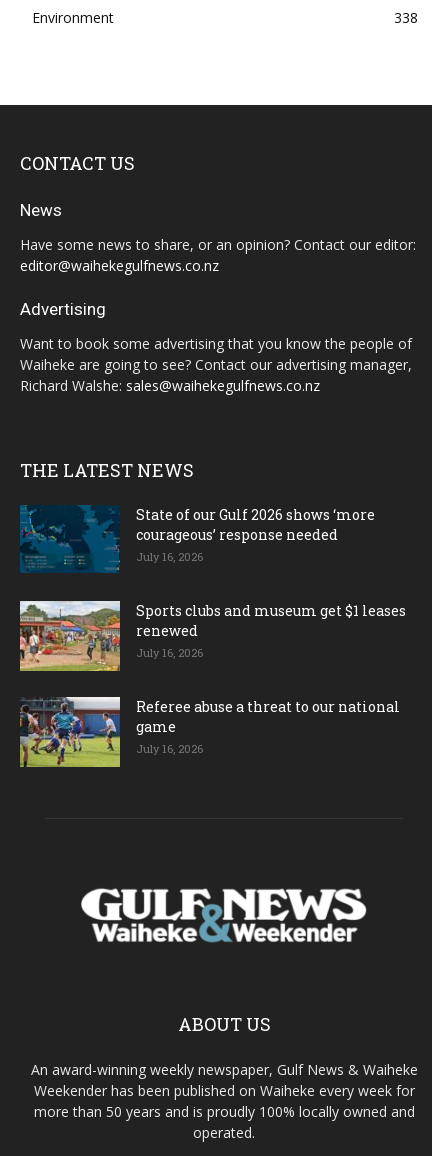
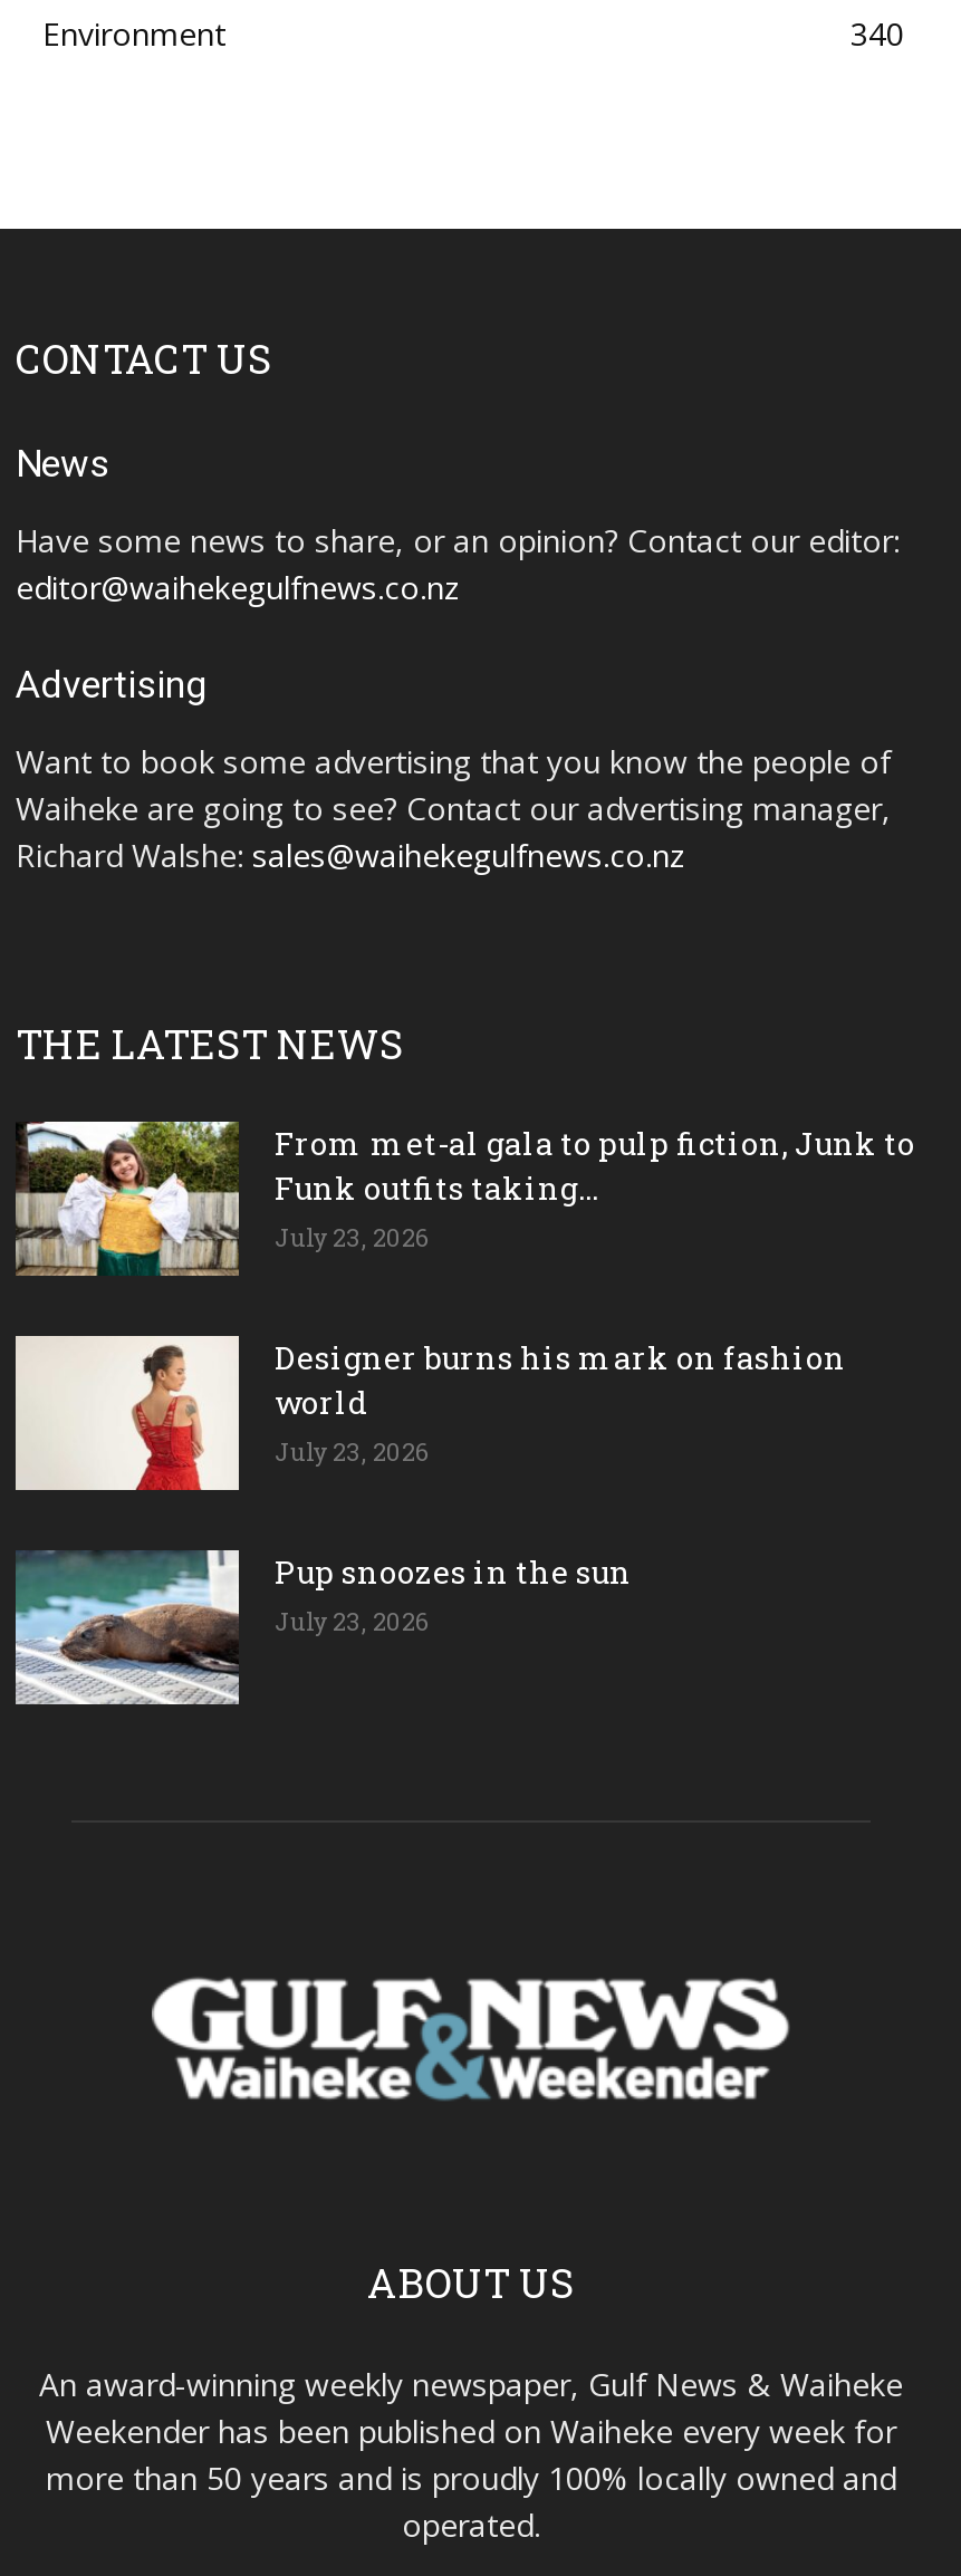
[394,8,418,27] 338 -> [851,13,904,55] 340
[19,504,375,574] [image] | State of our Gulf 2026 shows ‘more | courageous’ response needed | July 16, 2026 -> [13,1118,915,1279] [image] | From met-al gala to pulp fiction, Junk to | Funk outfits taking... | July 23, 2026
[19,600,406,672] [image] | Sports clubs and museum get $1 leases | renewed | July 16, 2026 -> [13,1333,846,1493] [image] | Designer burns his mark on fashion | world | July 23, 2026
[19,696,400,768] [image] | Referee abuse a threat to our national | game | July 16, 2026 -> [13,1549,632,1708] [image] | Pup snoozes in the sun | July 23, 2026

